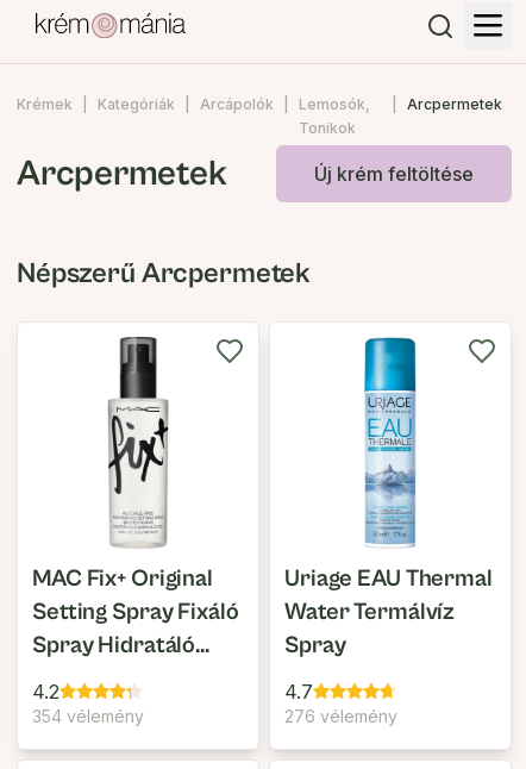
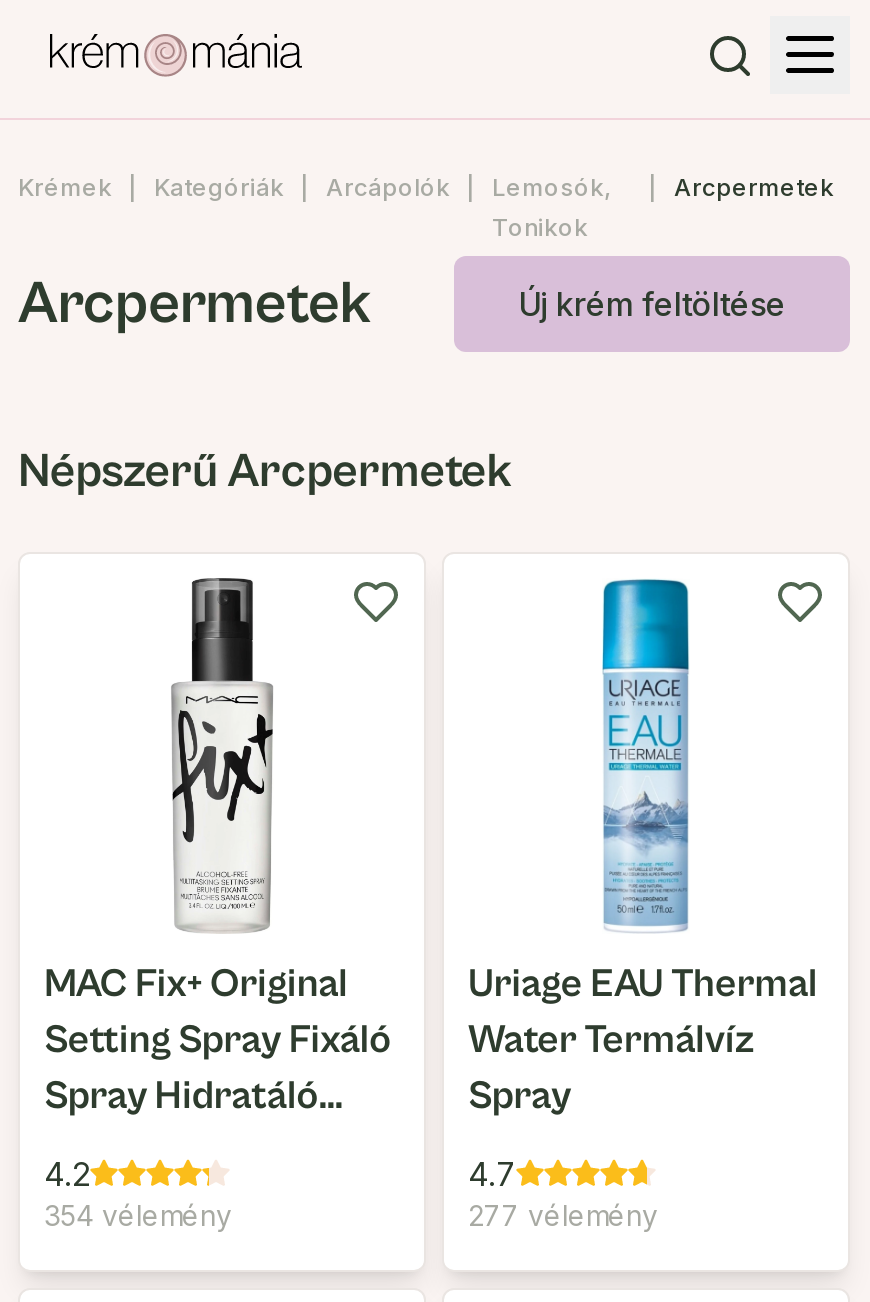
[284,706,397,726] 276 vélemény -> [468,1198,658,1232] 277 vélemény

